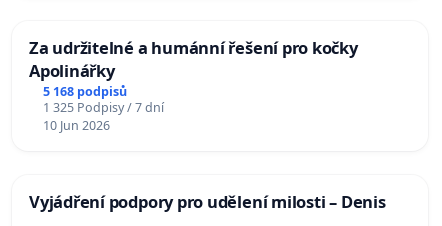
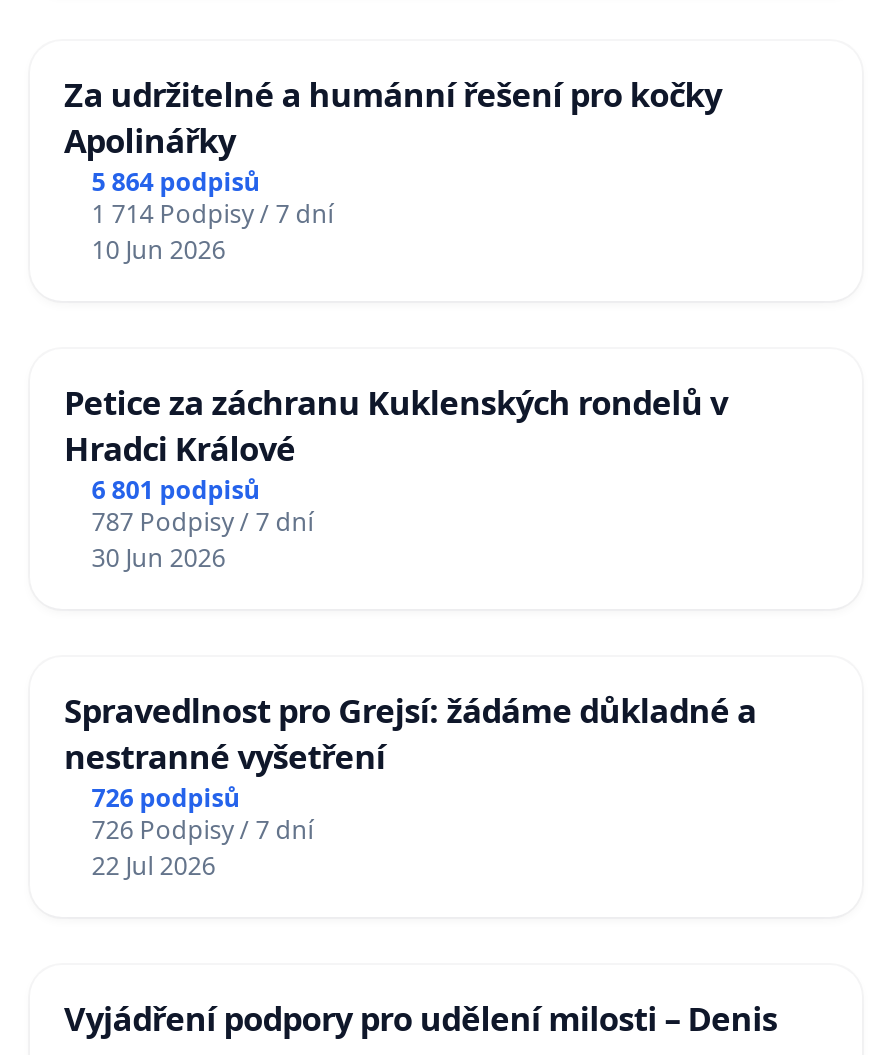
[43,83,127,100] 5 168 podpisů -> [92,165,260,199] 5 864 podpisů
[43,99,164,116] 1 325 Podpisy / 7 dní -> [92,197,334,231] 1 714 Podpisy / 7 dní
none -> [64,379,757,882] Petice za záchranu Kuklenských rondelů v | Hradci Králové | 6 801 podpisů | 787 Podpisy / 7 dní | 30 Jun 2026 | Spravedlnost pro Grejsí: žádáme důkladné a | nestranné vyšetření | 726 podpisů | 726 Podpisy / 7 dní | 22 Jul 2026

